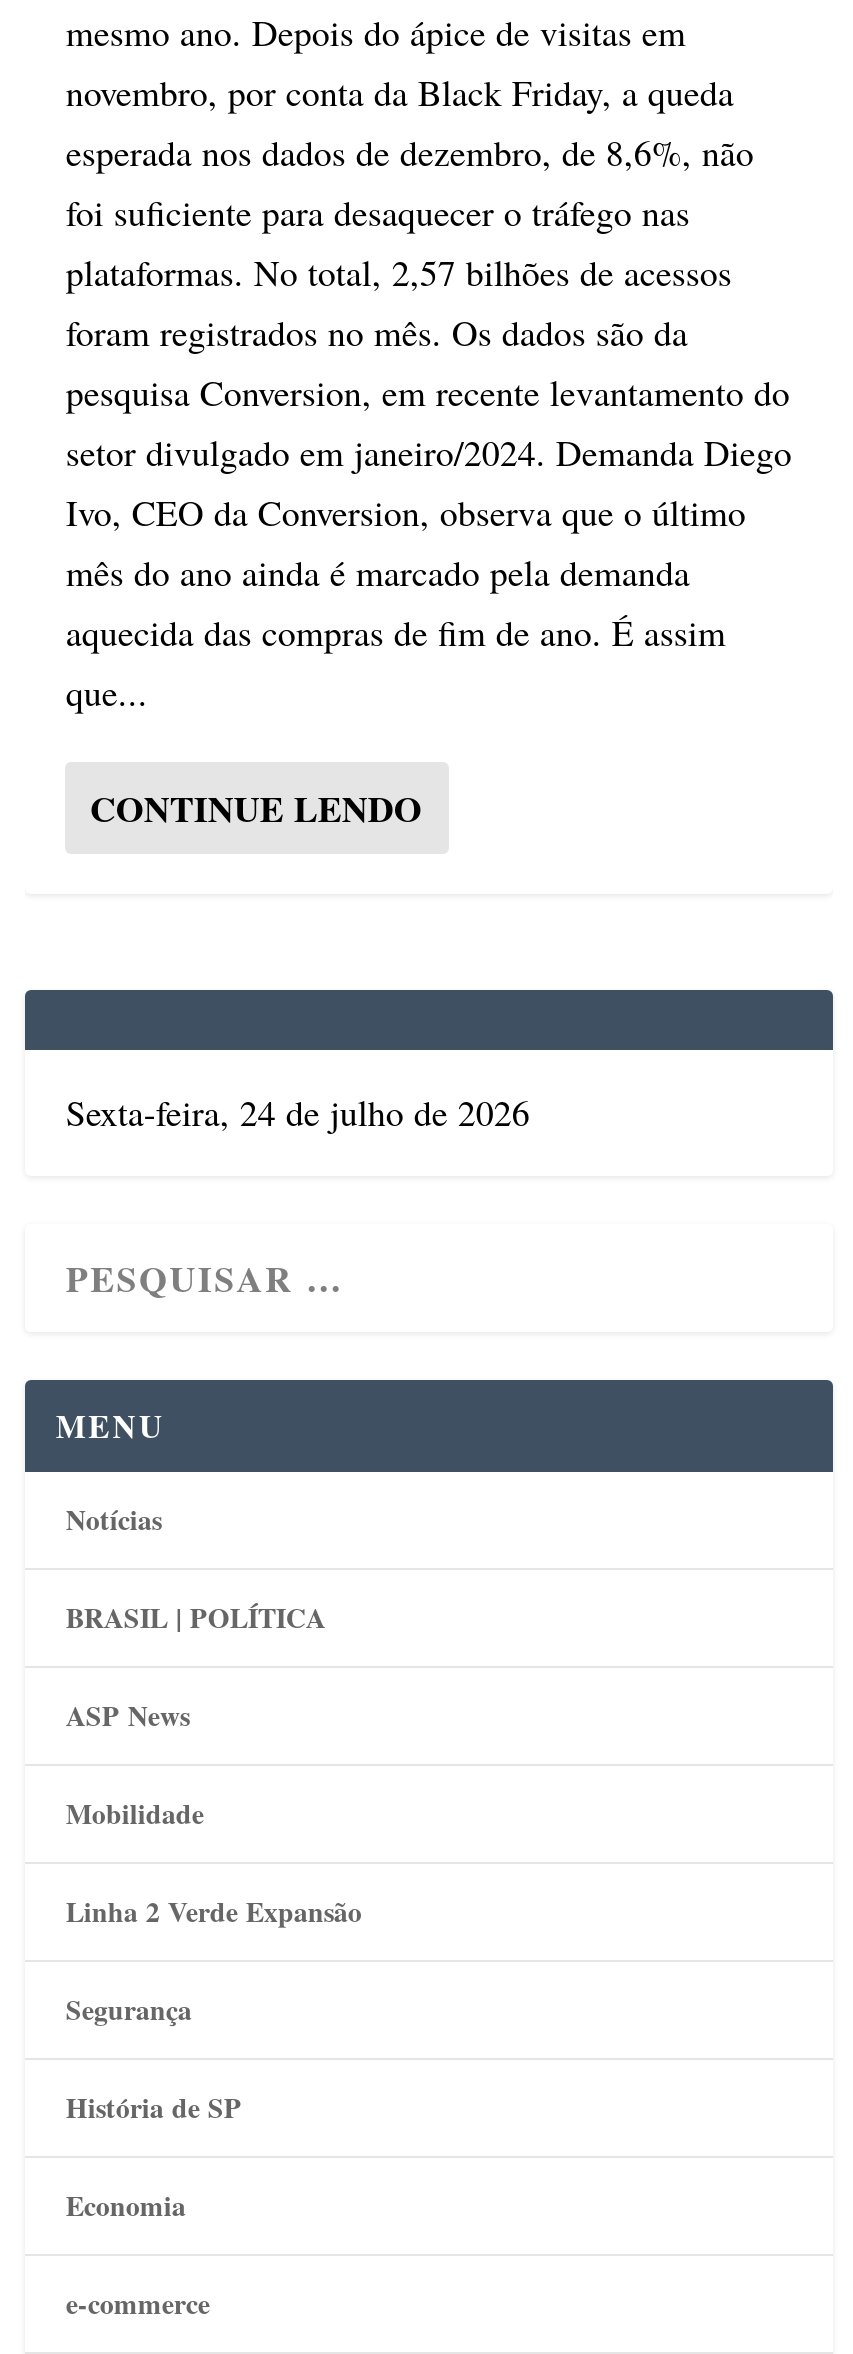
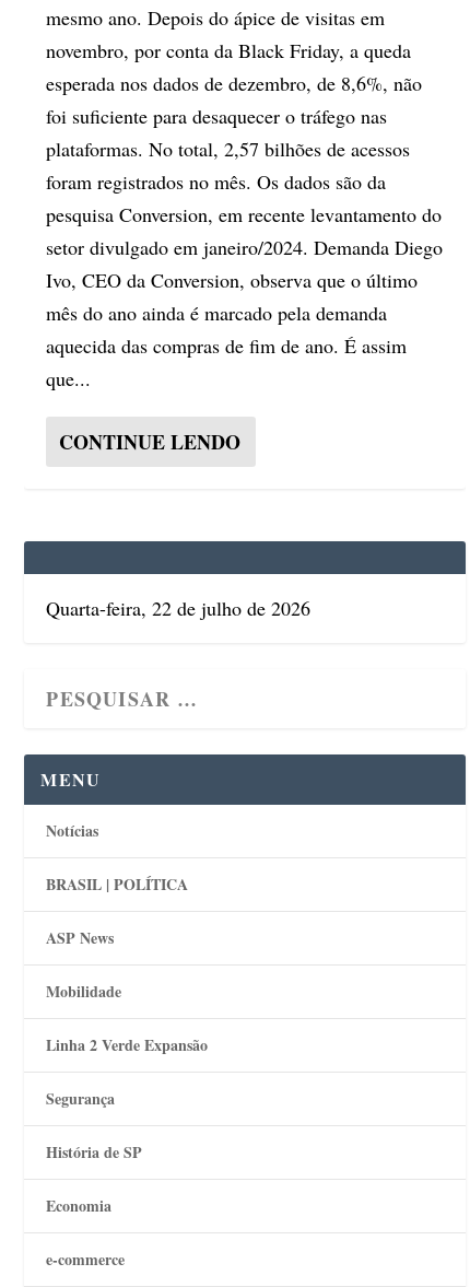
[66,1088,530,1136] Sexta-feira, 24 de julho de 2026 -> [46,595,311,621] Quarta-feira, 22 de julho de 2026

